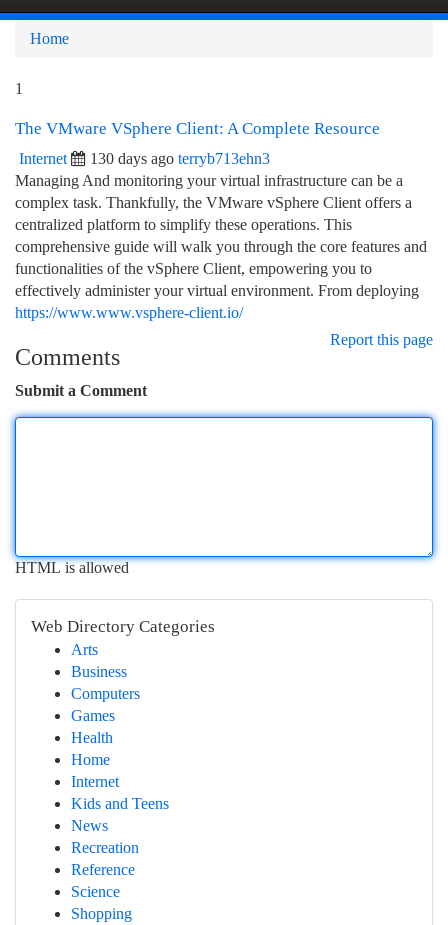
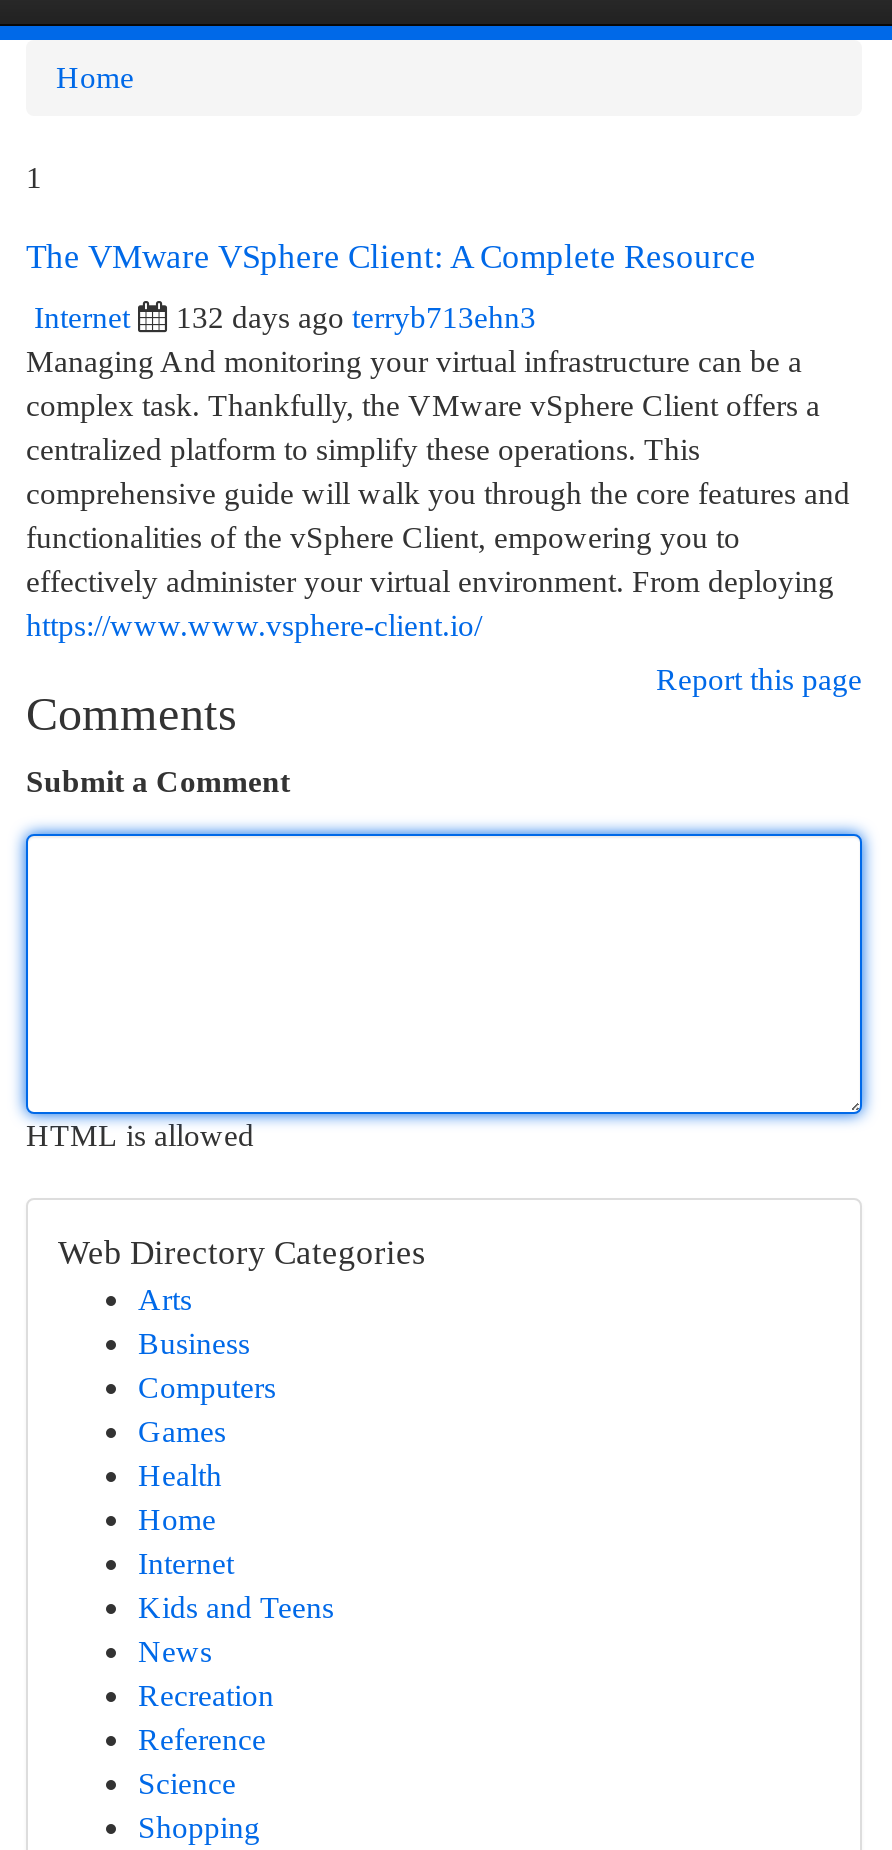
[90,150,270,167] 130 days ago terryb713ehn3 -> [176,300,536,334] 132 days ago terryb713ehn3

